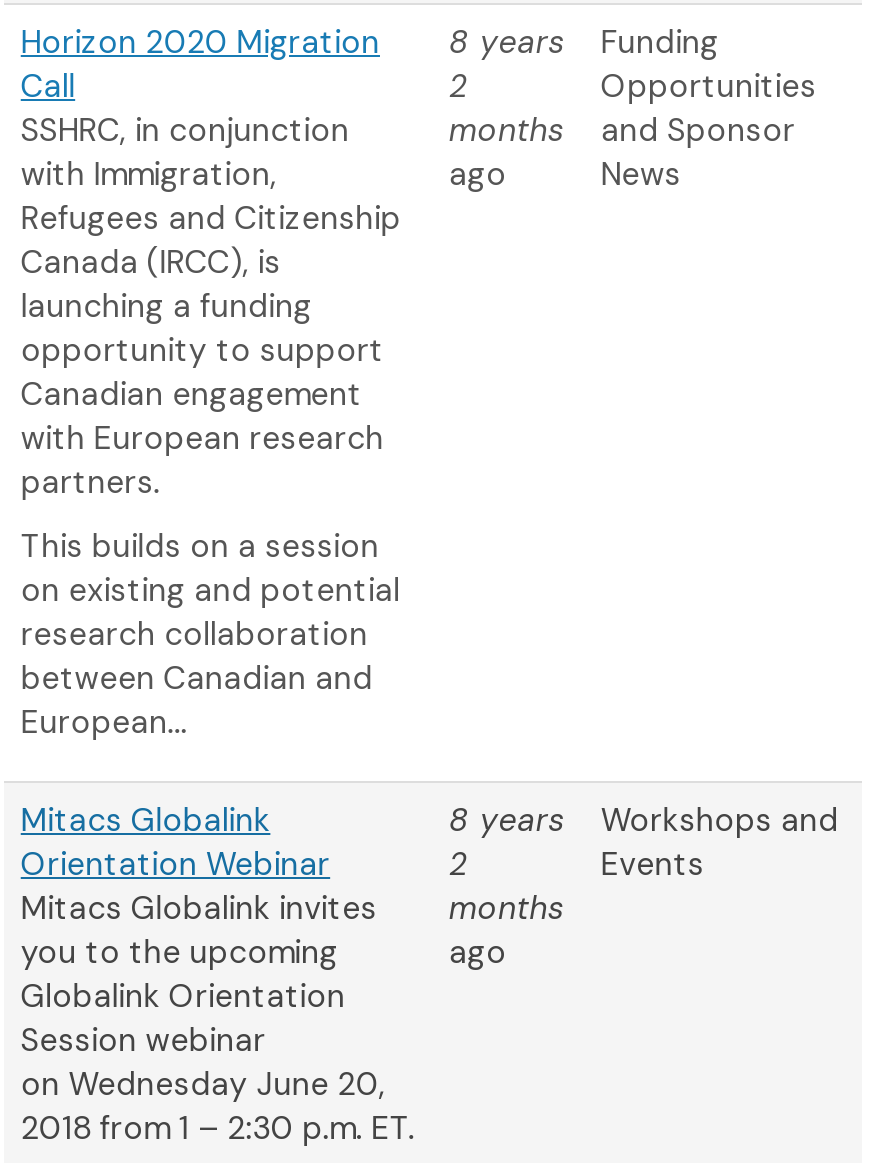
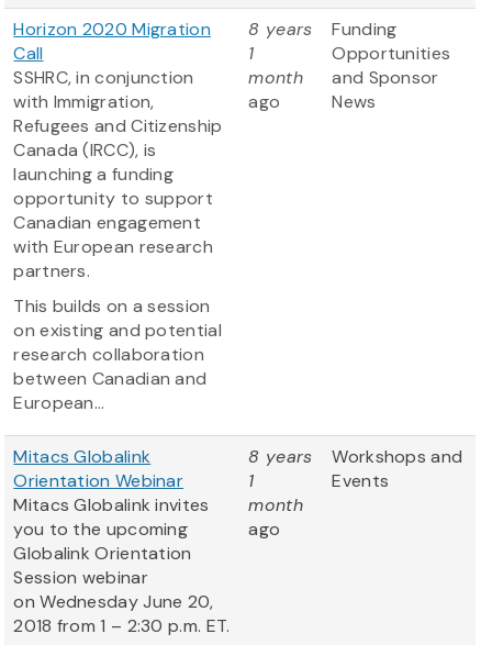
[449,65,564,151] 2 | months -> [249,42,303,89] 1 | month
[449,843,564,929] 2 | months -> [249,469,303,517] 1 | month

